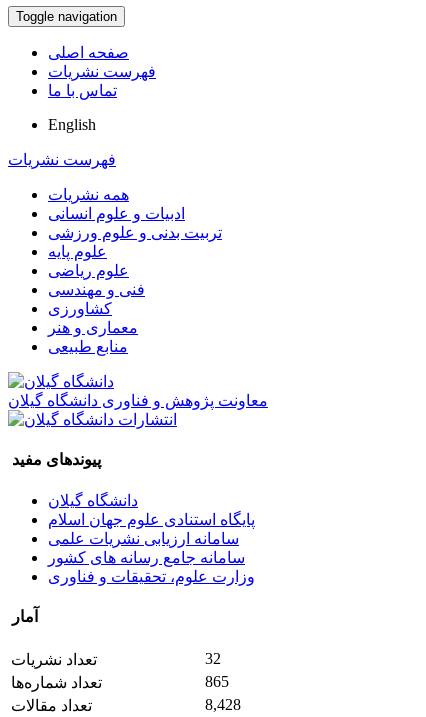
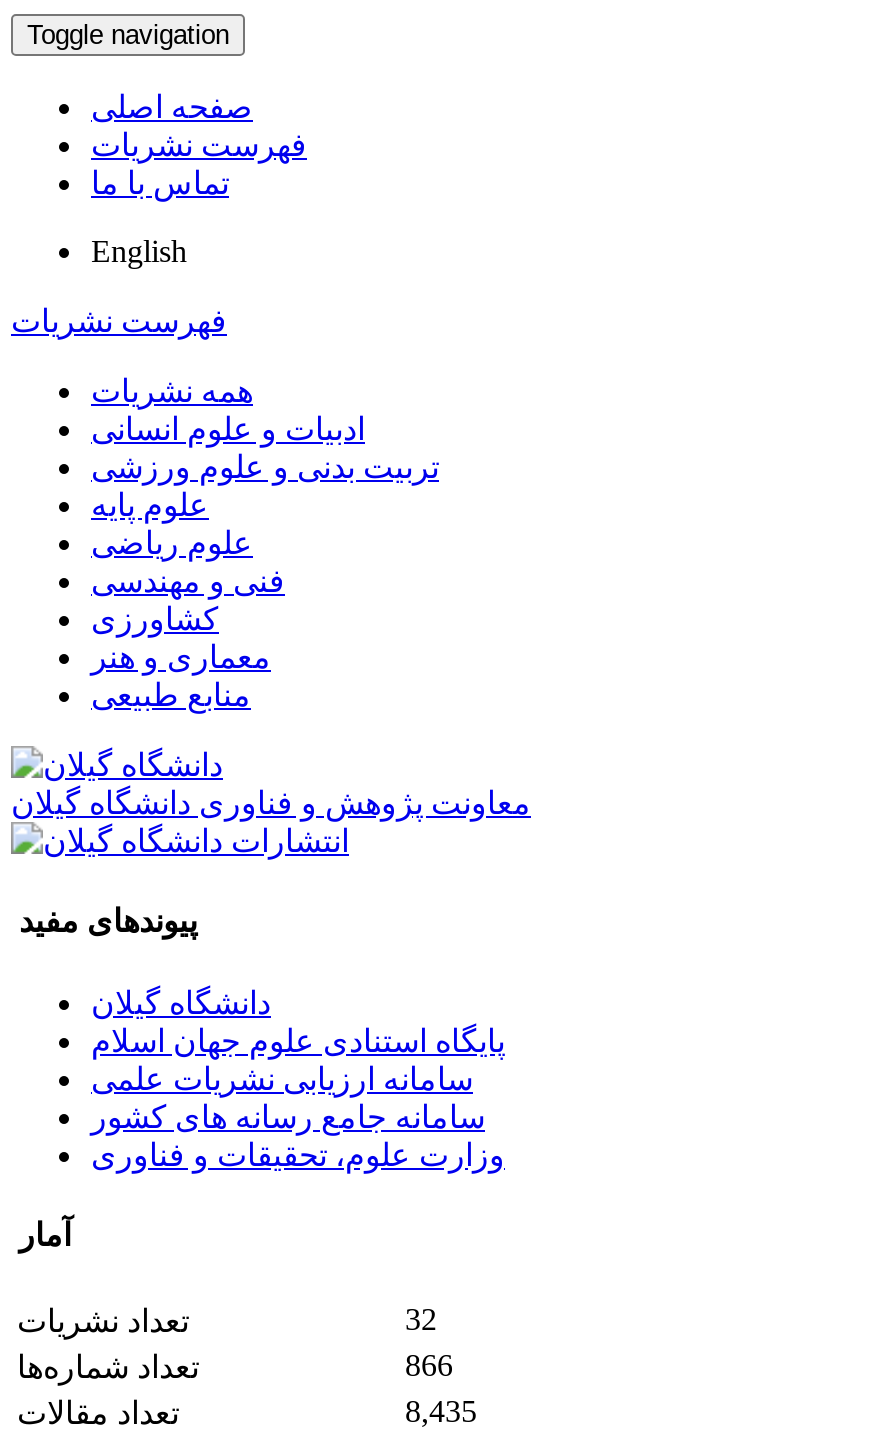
[205,673,229,690] 865 -> [405,1348,453,1382] 866
[205,696,241,713] 8,428 -> [405,1394,477,1428] 8,435

